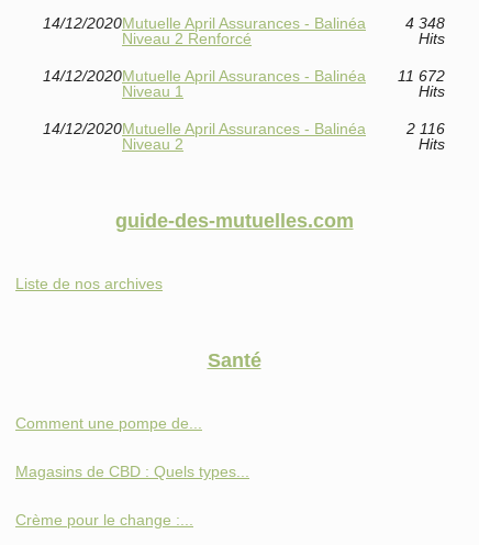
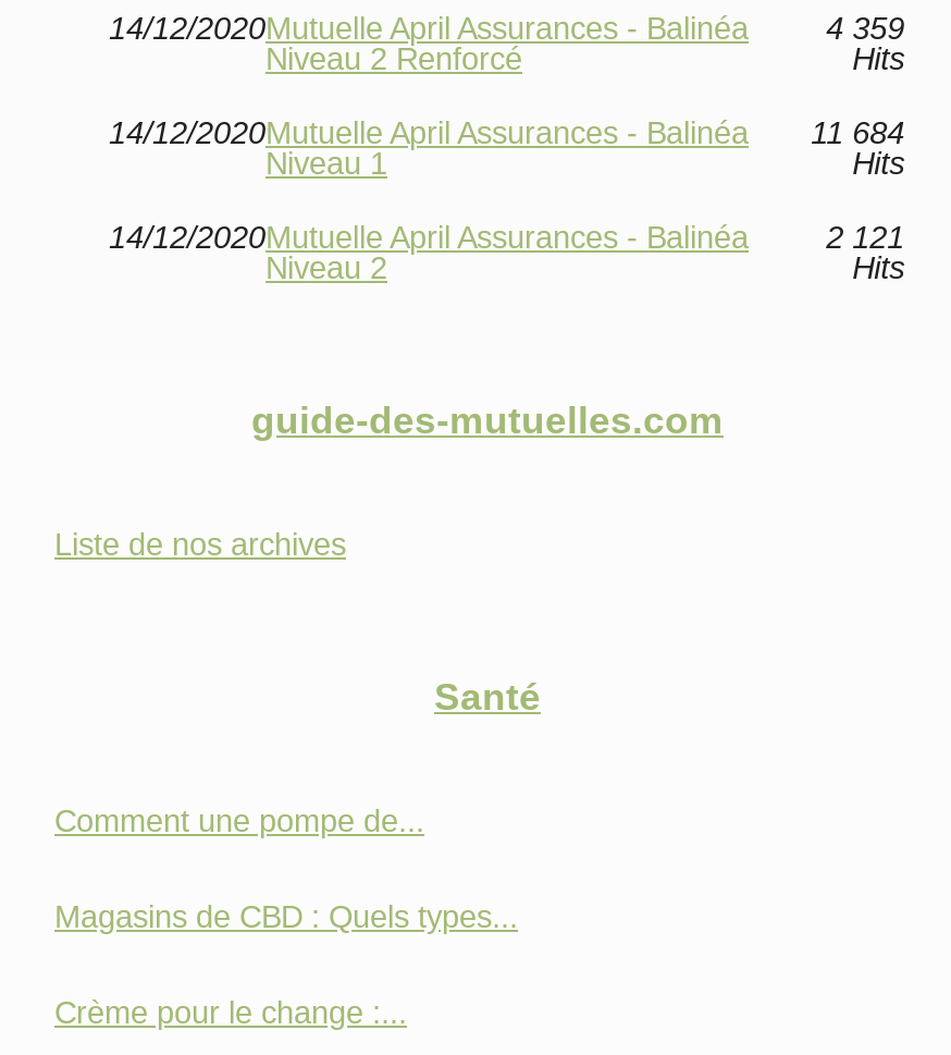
[405,15,445,32] 4 348 -> [826,11,904,46] 4 359
[43,67,445,85] 14/12/2020Mutuelle April Assurances - Balinéa 11 672 -> [109,116,904,151] 14/12/2020Mutuelle April Assurances - Balinéa 11 684
[406,120,445,138] 2 116 -> [826,220,904,255] 2 121

